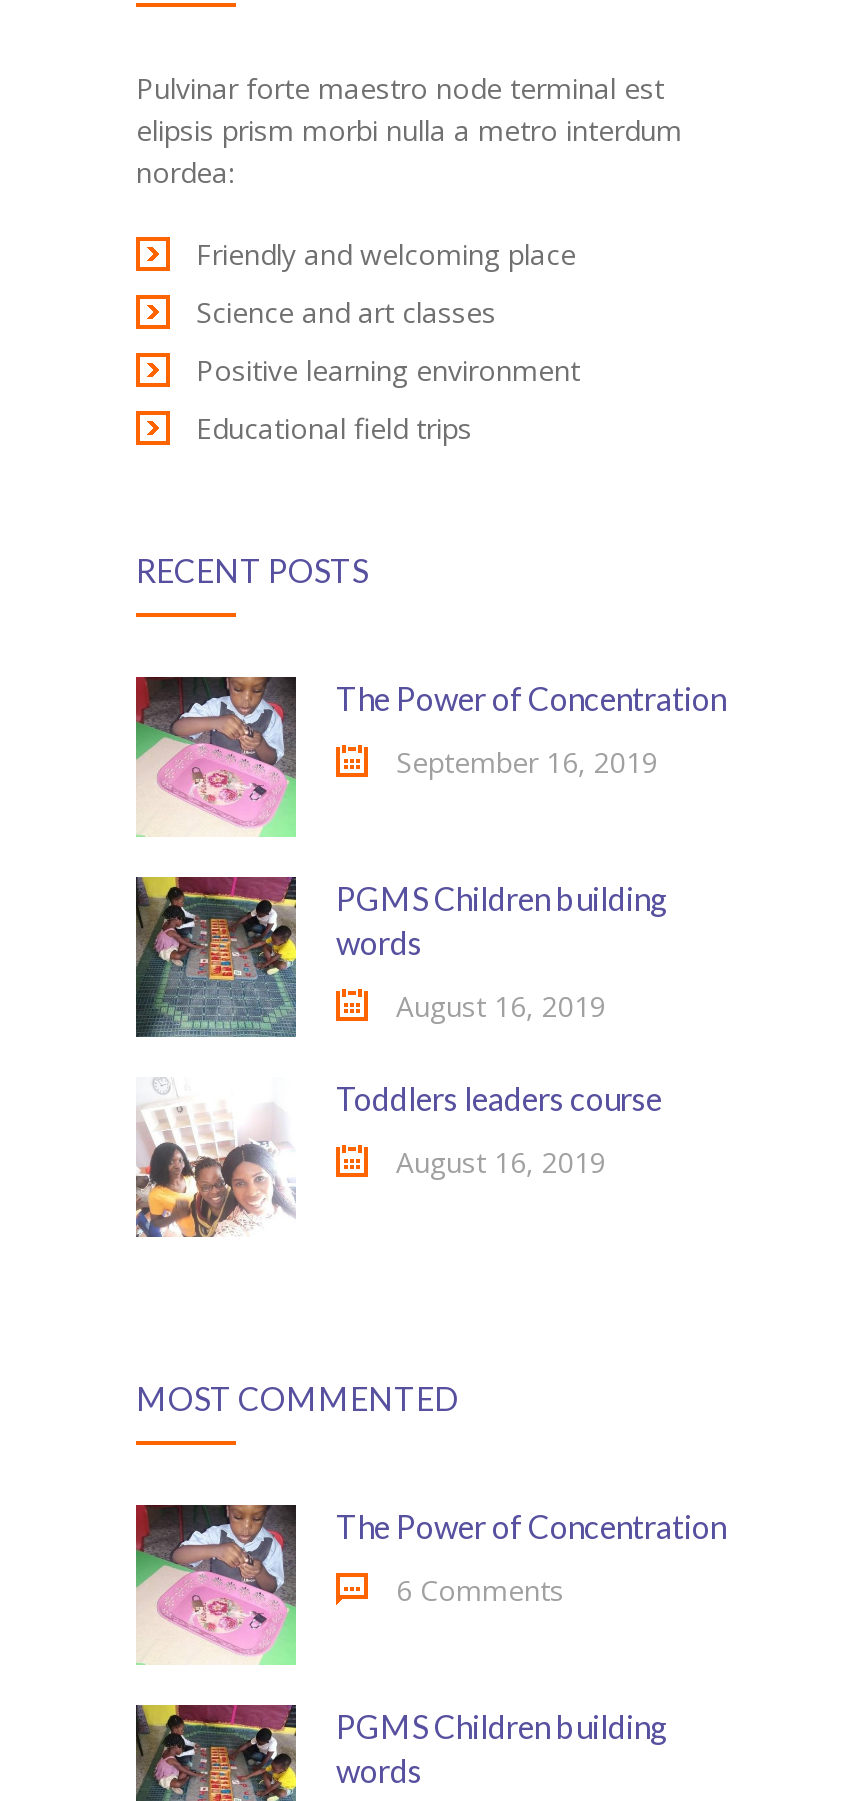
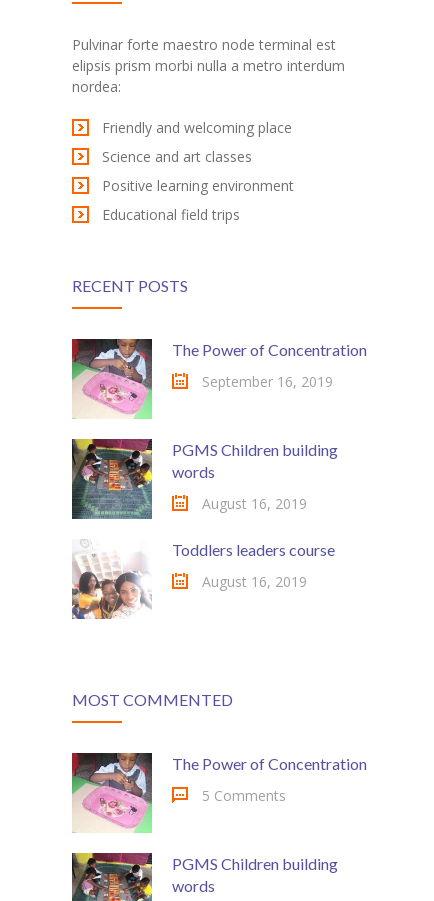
[396,1571,564,1609] 6 Comments -> [202,786,286,805] 5 Comments

